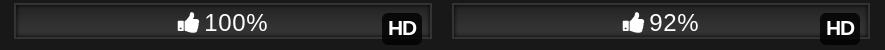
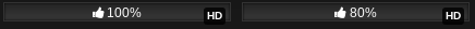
[649,10,699,38] 92% -> [349,6,377,21] 80%

